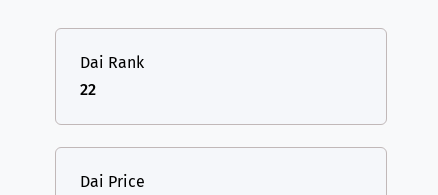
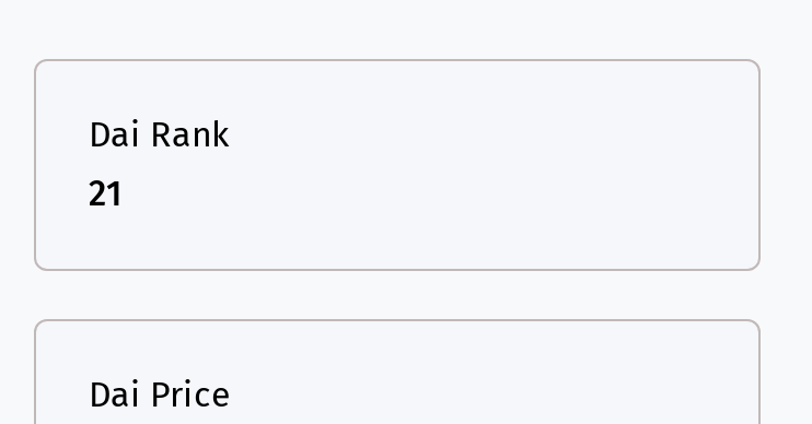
[80,80,96,99] 22 -> [89,173,121,214] 21

